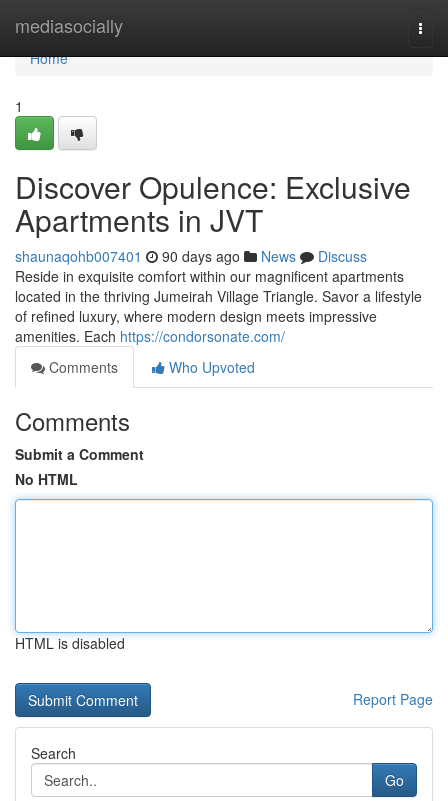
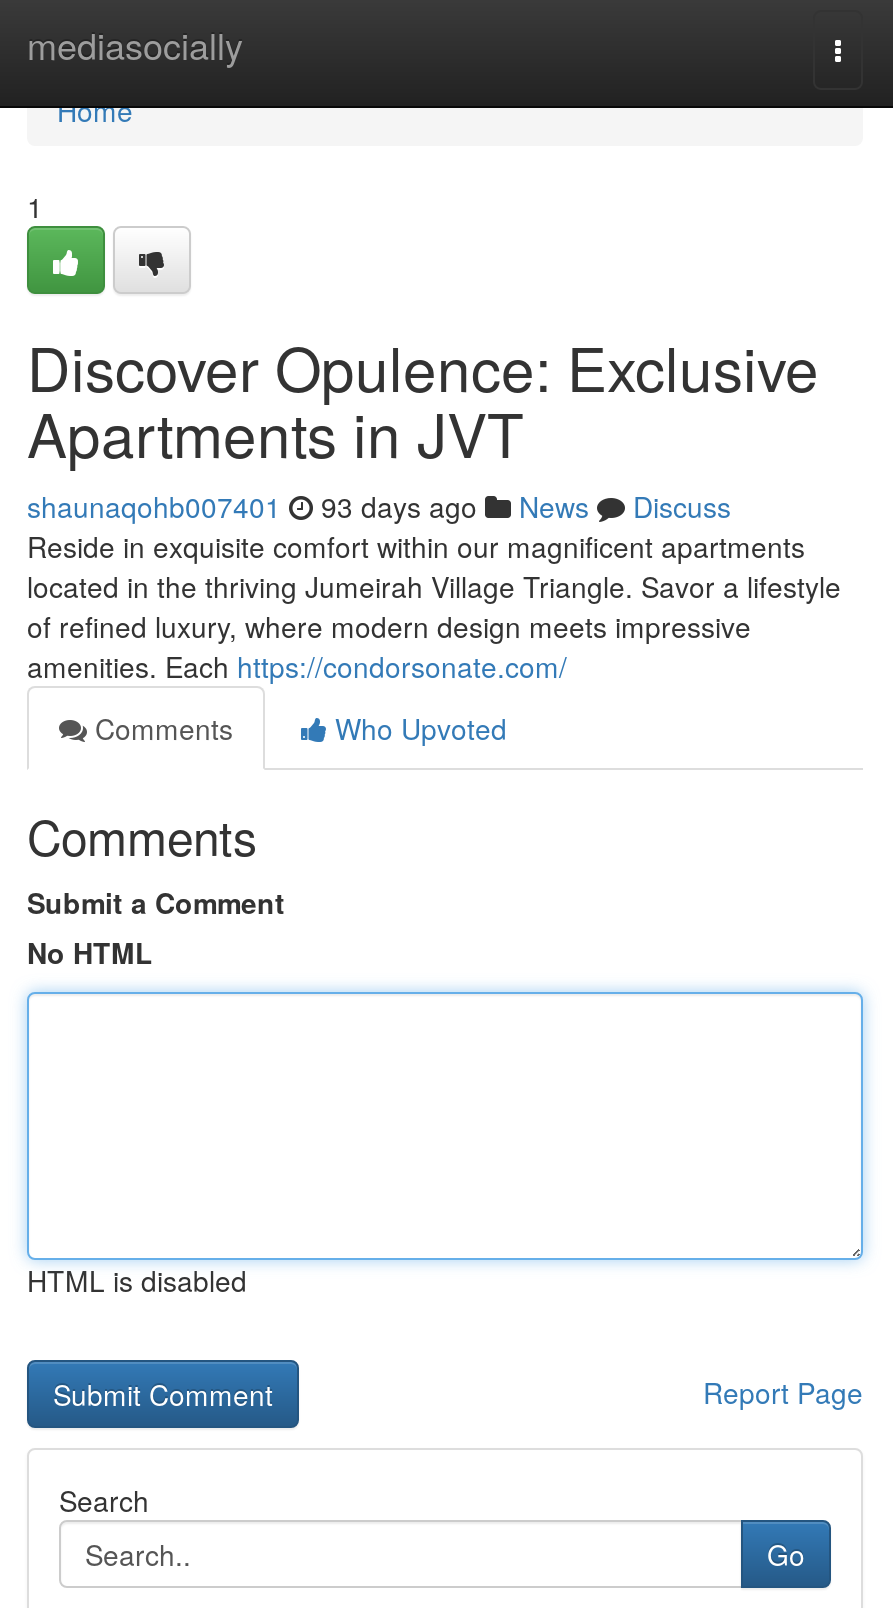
[15,246,367,266] shaunaqohb007401 90 days ago News Discuss -> [27,486,731,526] shaunaqohb007401 93 days ago News Discuss

